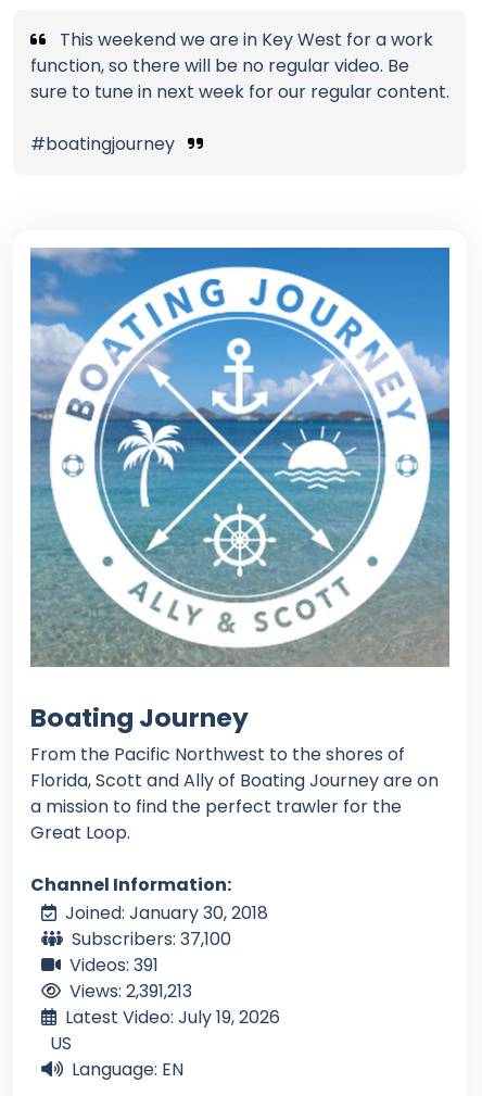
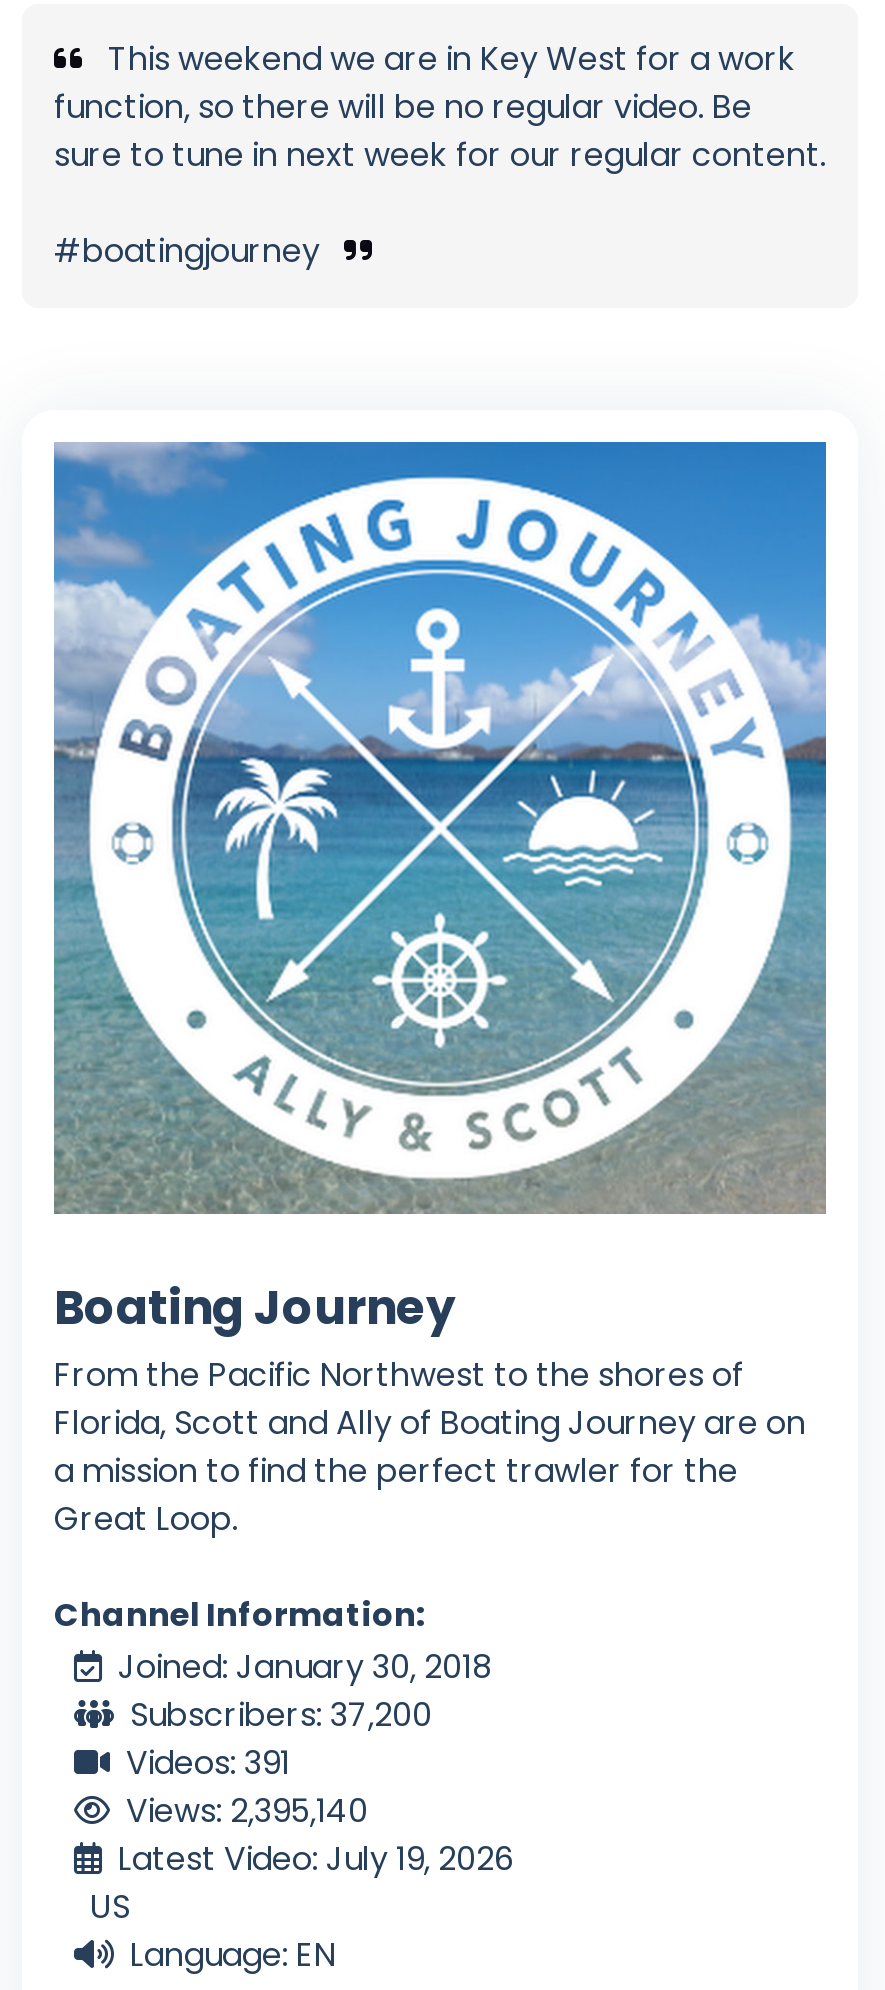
[72,926,231,951] Subscribers: 37,100 -> [130,1692,432,1738] Subscribers: 37,200
[69,979,192,1004] Views: 2,391,213 -> [126,1788,368,1834] Views: 2,395,140

